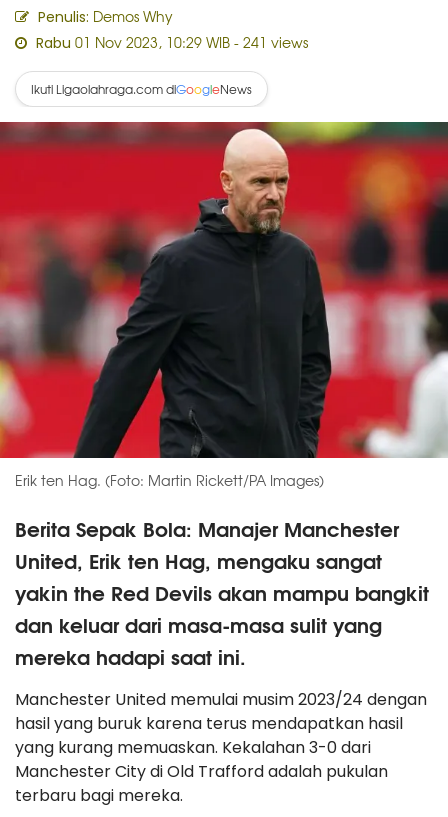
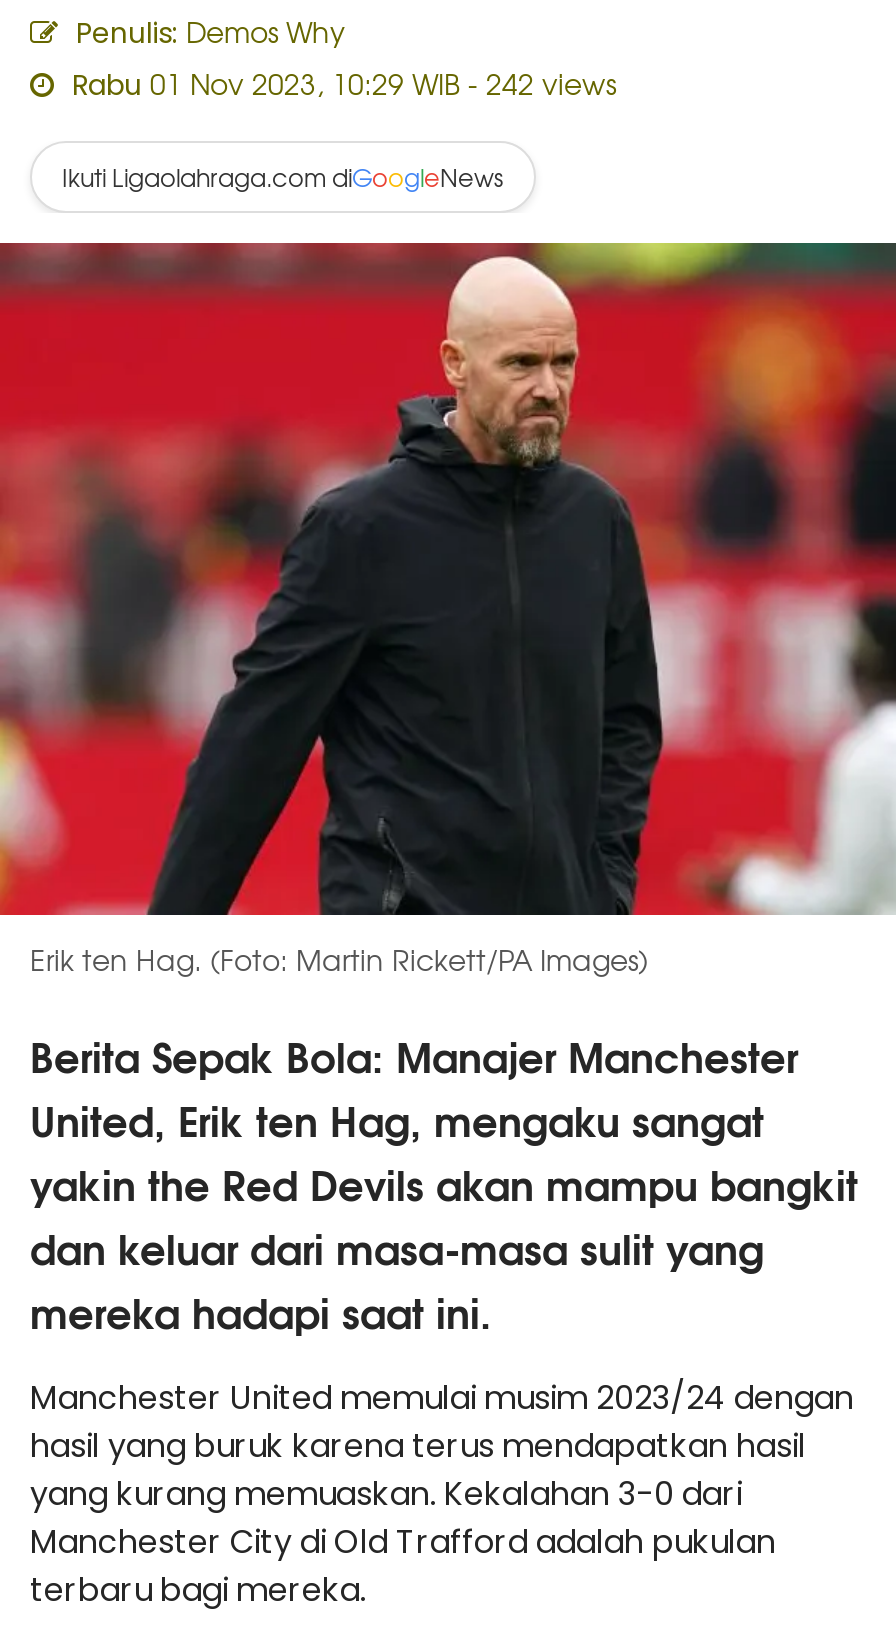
[32,32,308,52] Rabu 01 Nov 2023, 10:29 WIB - 241 views -> [64,63,616,103] Rabu 01 Nov 2023, 10:29 WIB - 242 views

